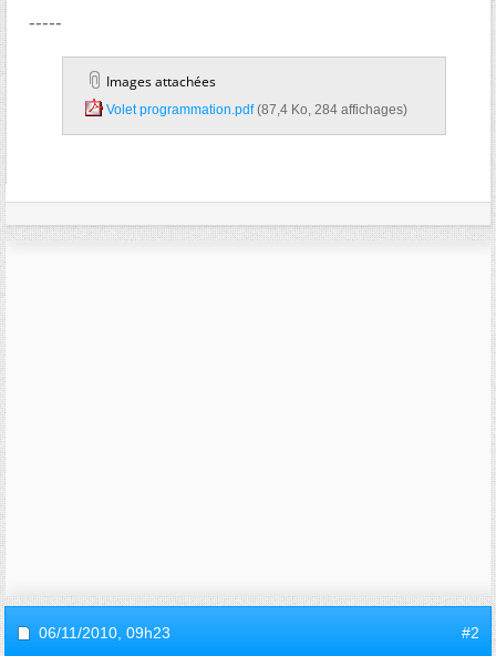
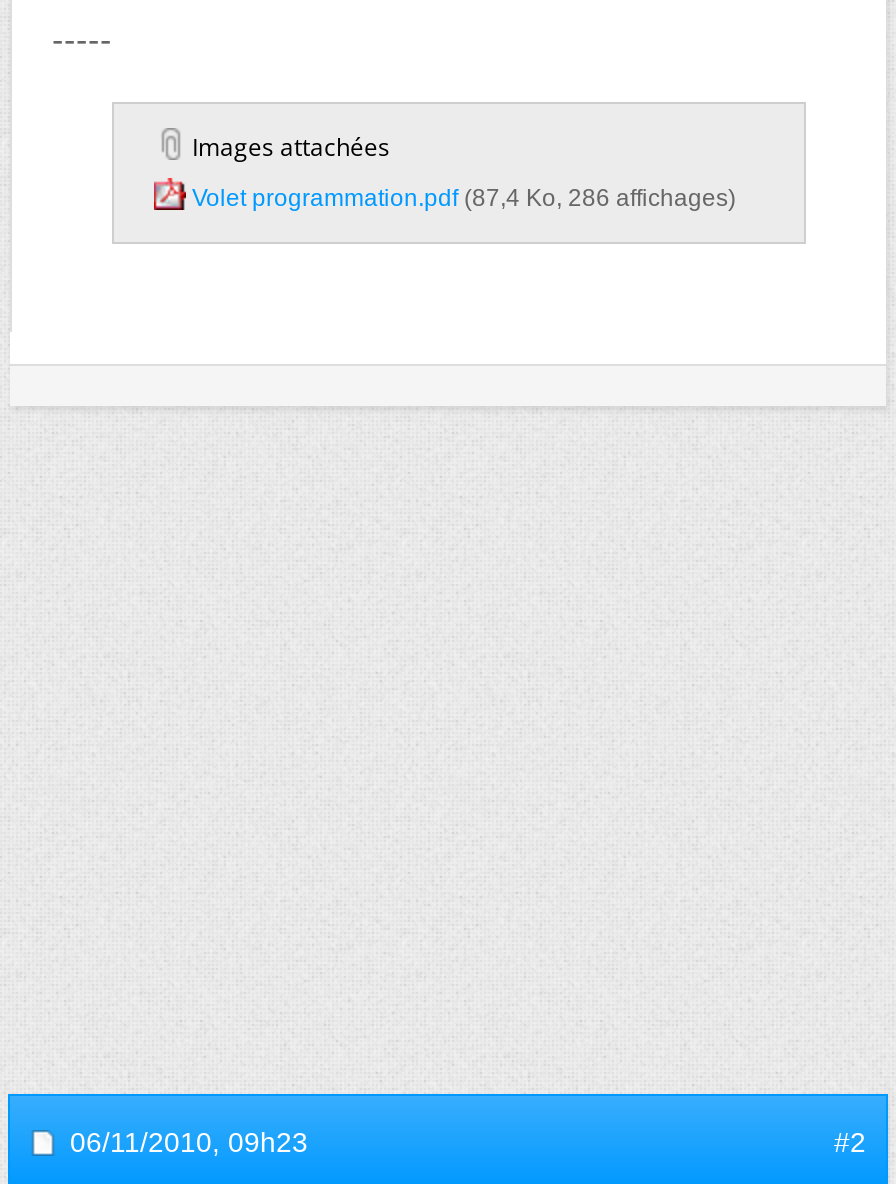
[106,102,407,117] Volet programmation.pdf (87,4 Ko, 284 affichages) -> [192,184,736,212] Volet programmation.pdf (87,4 Ko, 286 affichages)

